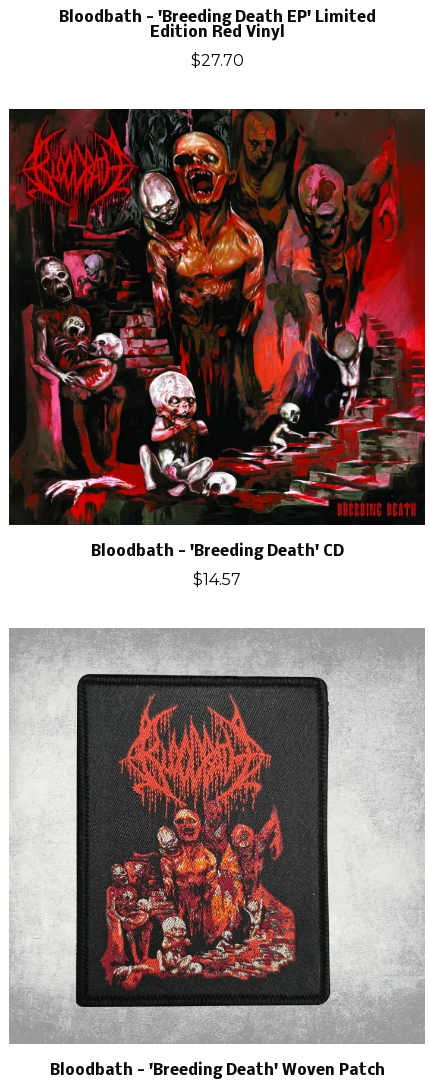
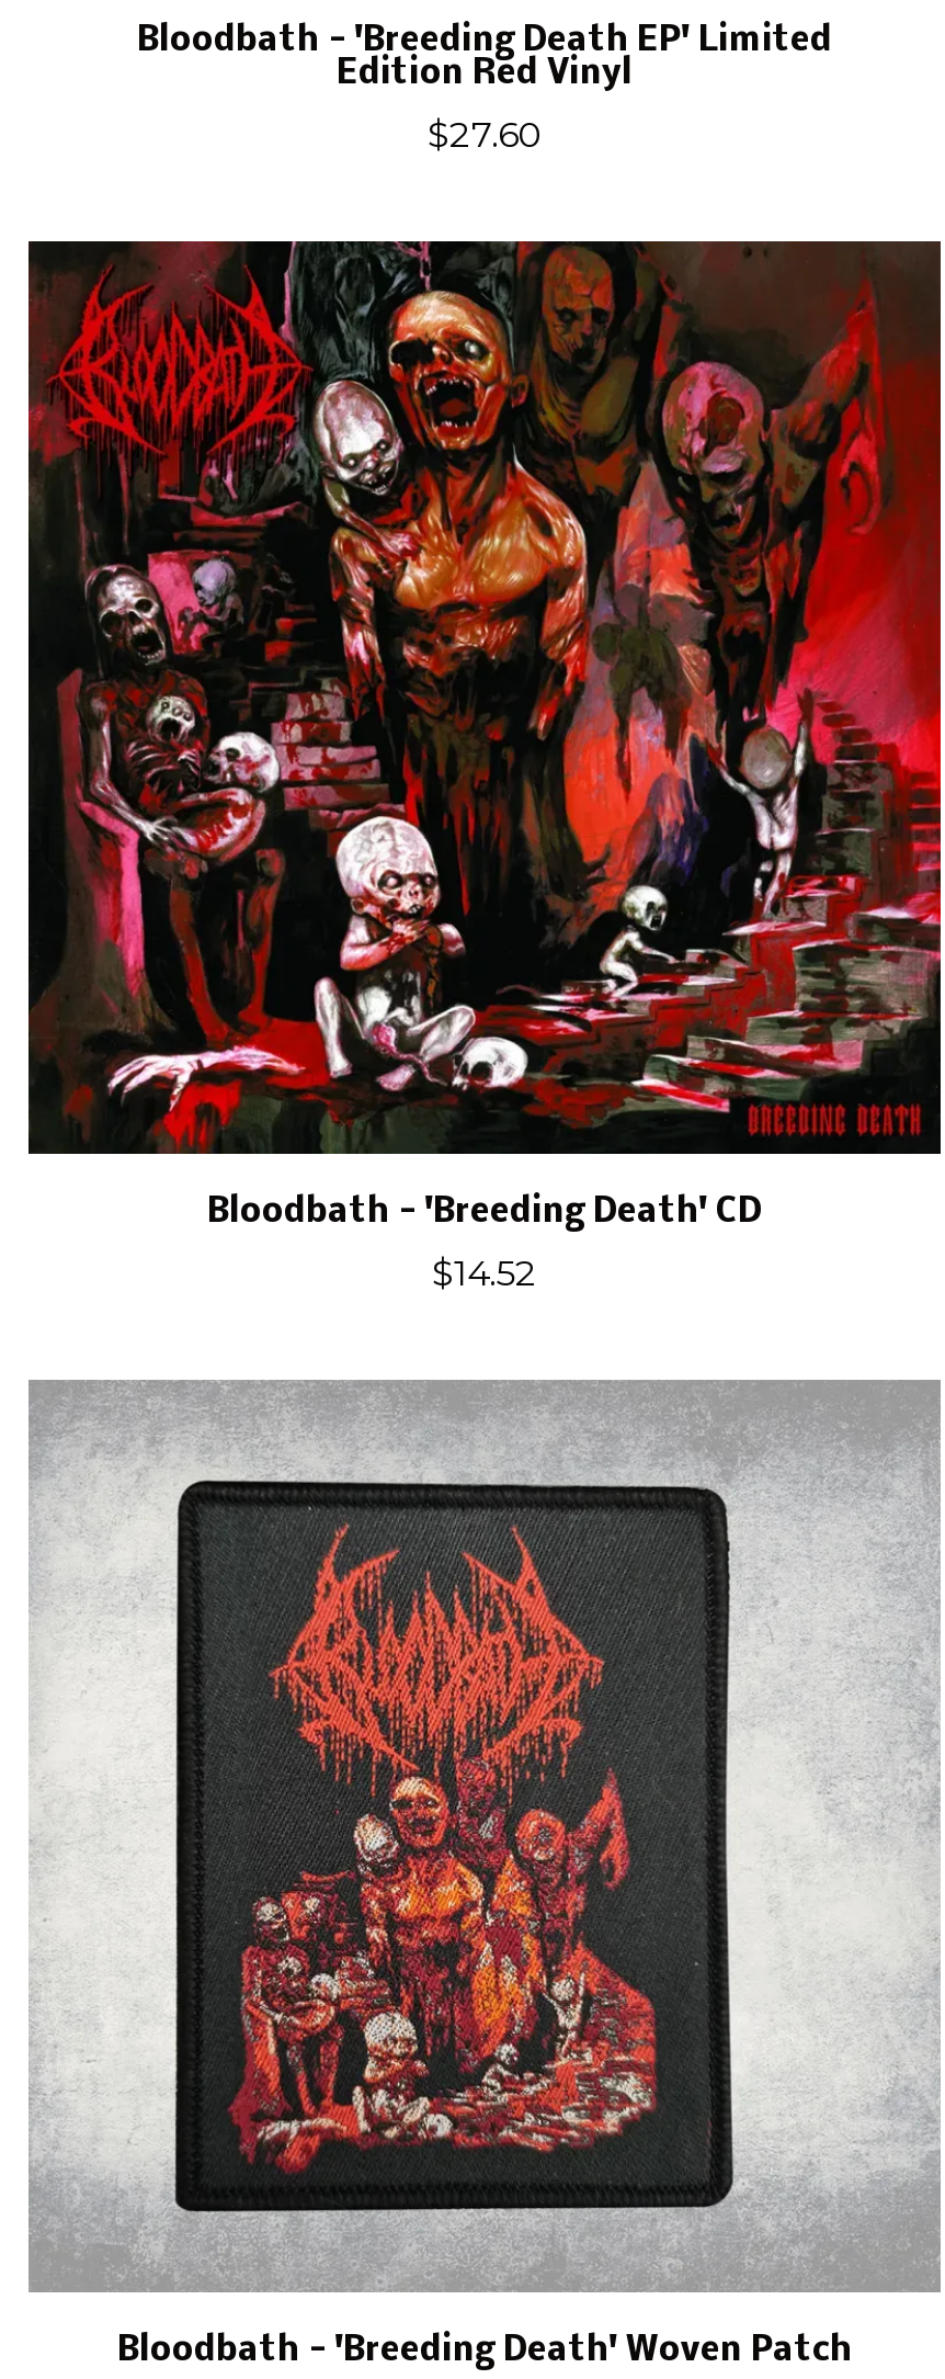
[190,51,243,70] $27.70 -> [428,113,542,155] $27.60
[193,570,241,589] $14.57 -> [432,1252,537,1293] $14.52

